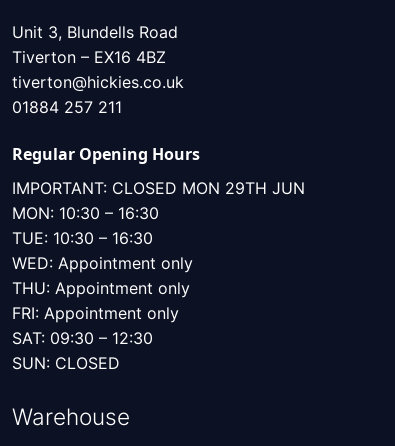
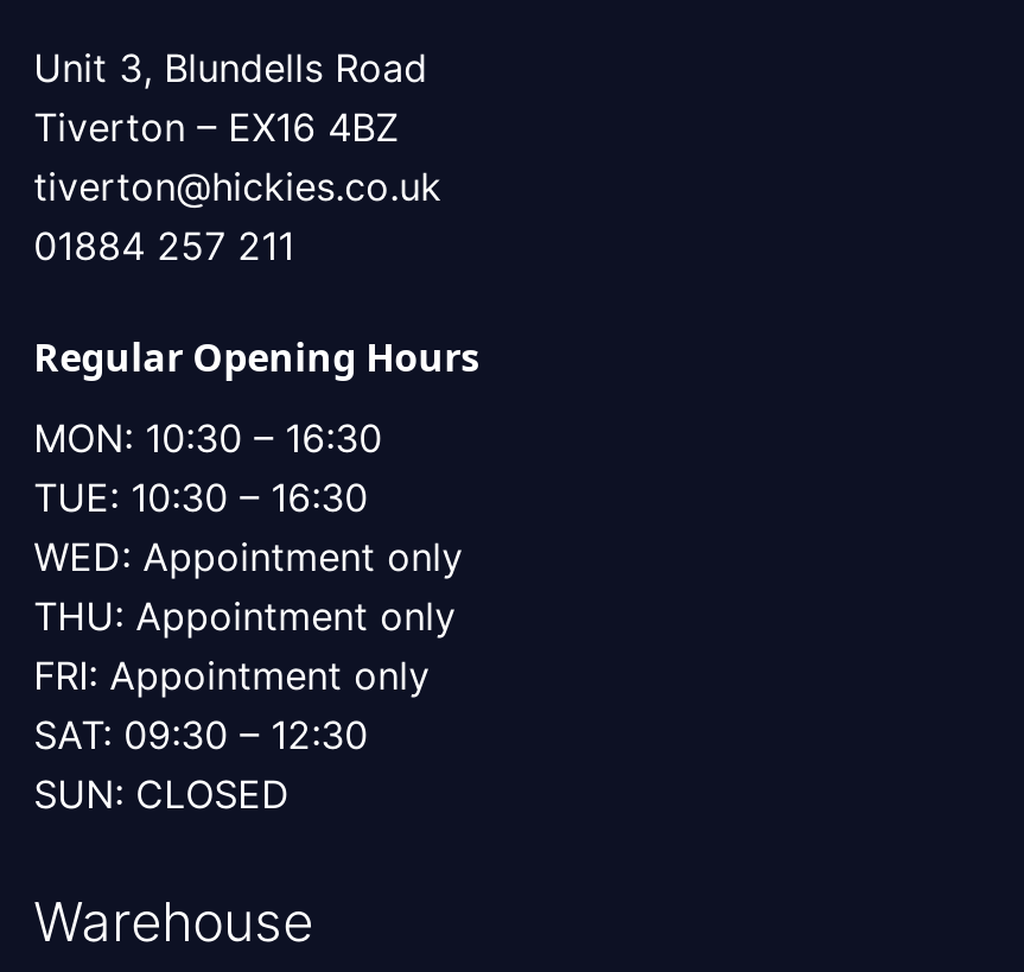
[12,178,305,198] IMPORTANT: CLOSED MON 29TH JUN -> none

